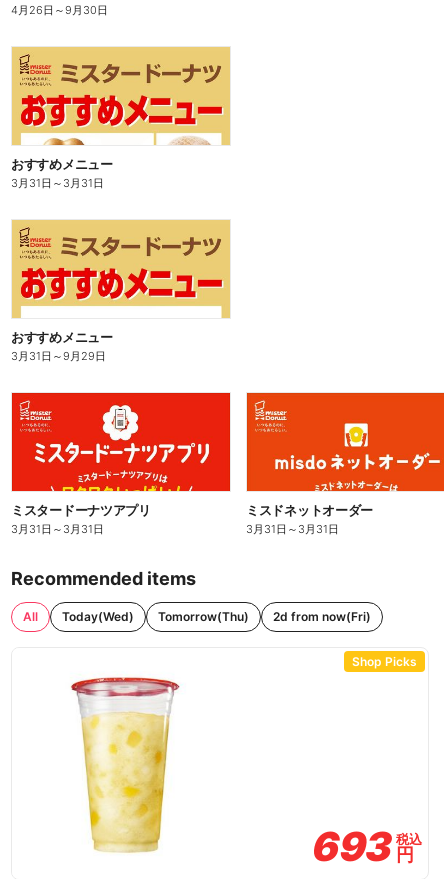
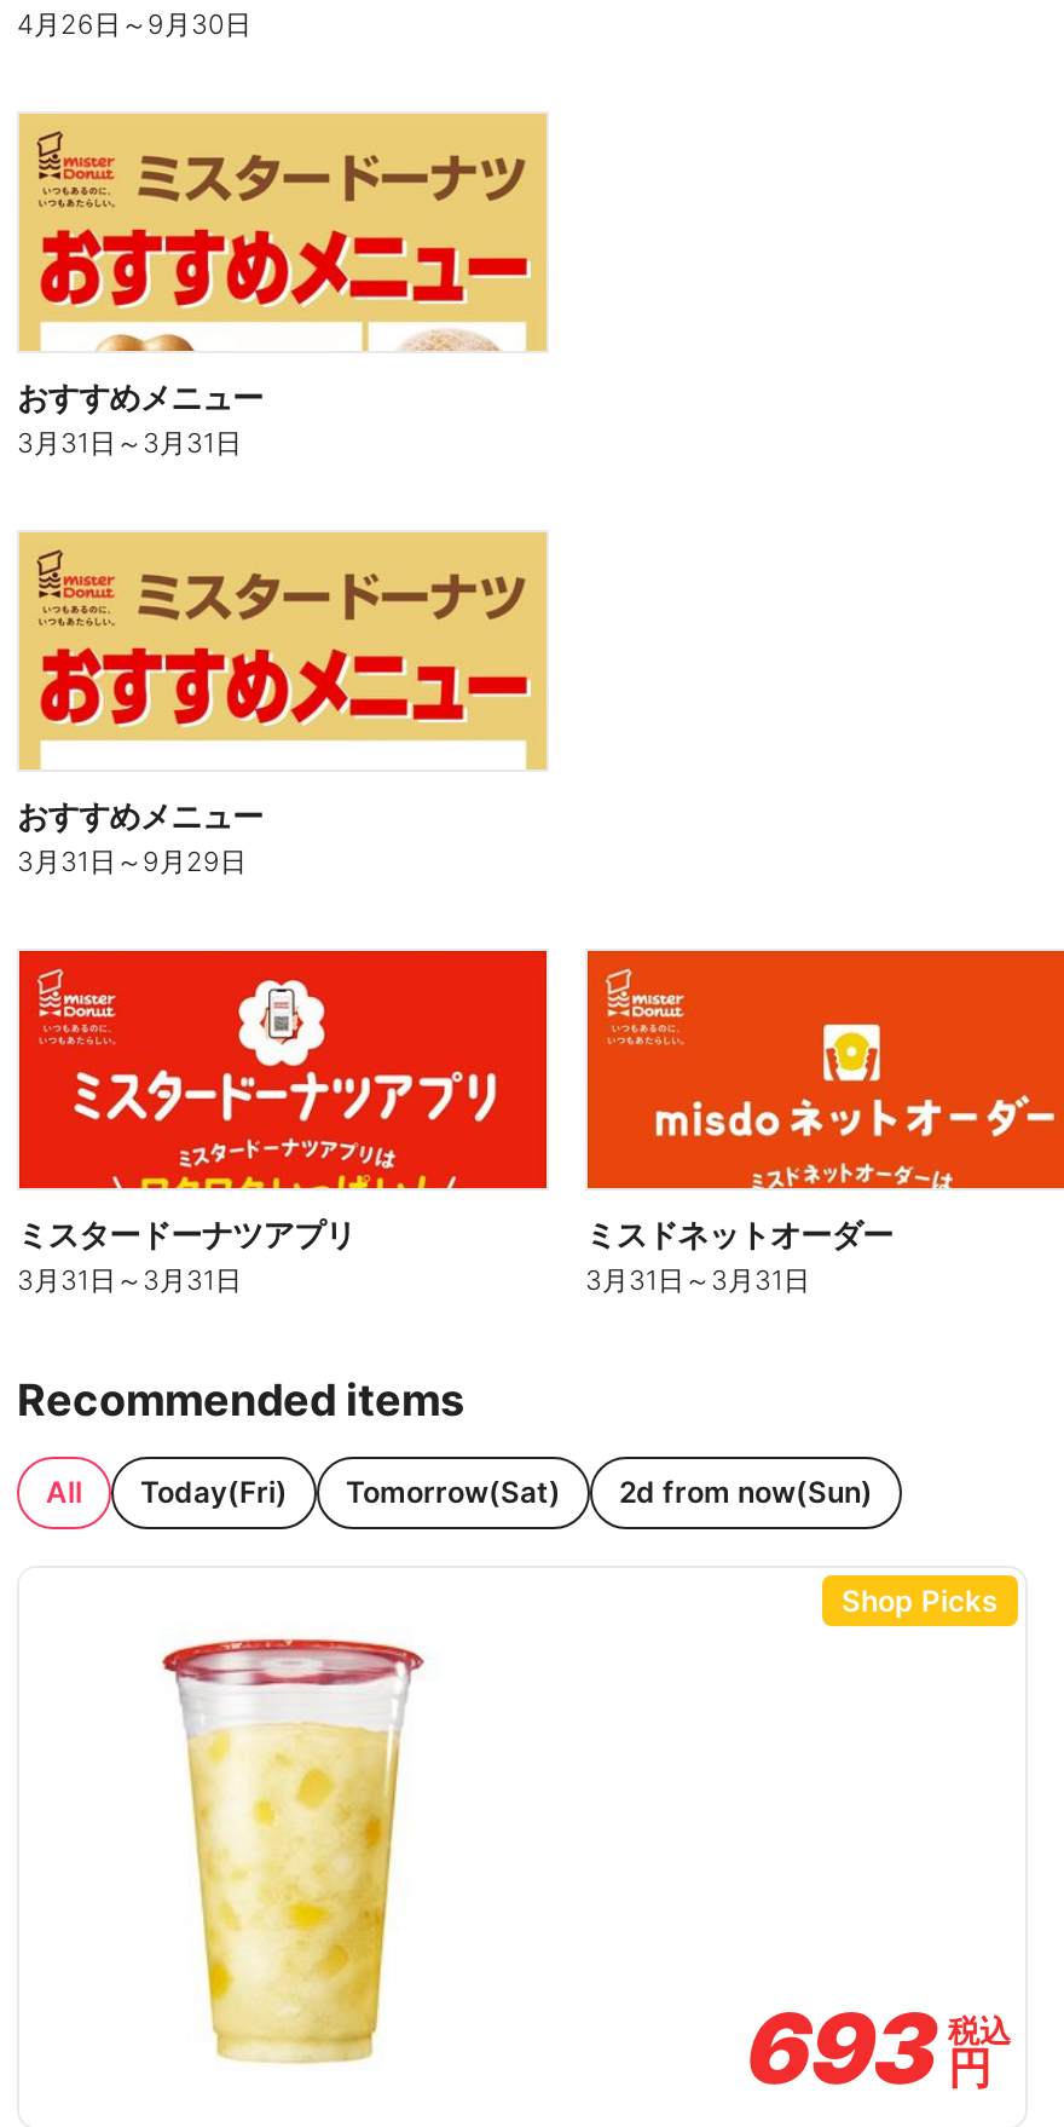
[62,609,371,624] Today(Wed) | Tomorrow(Thu) | 2d from now(Fri) -> [140,1473,873,1509] Today(Fri) | Tomorrow(Sat) | 2d from now(Sun)

